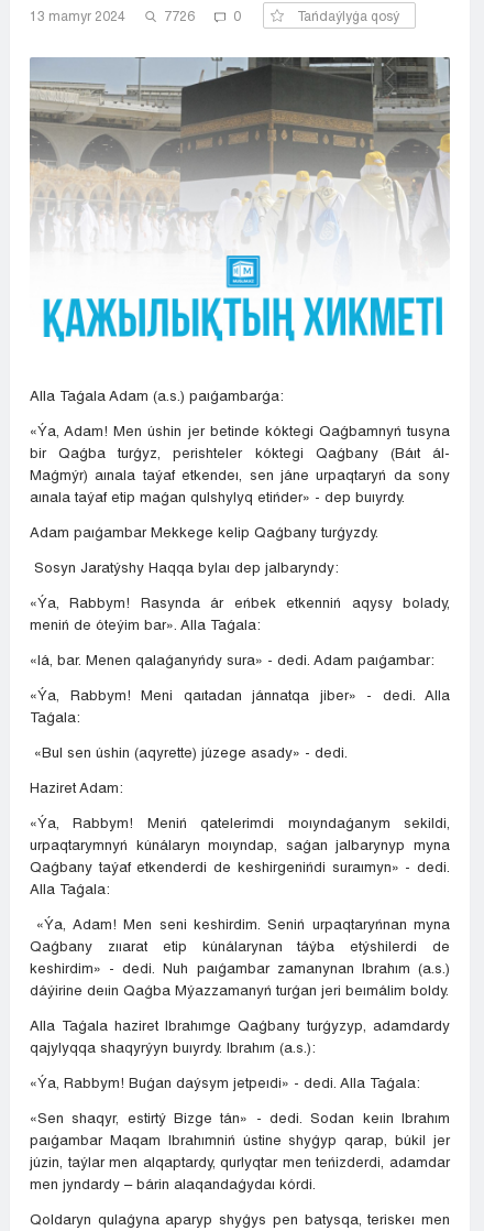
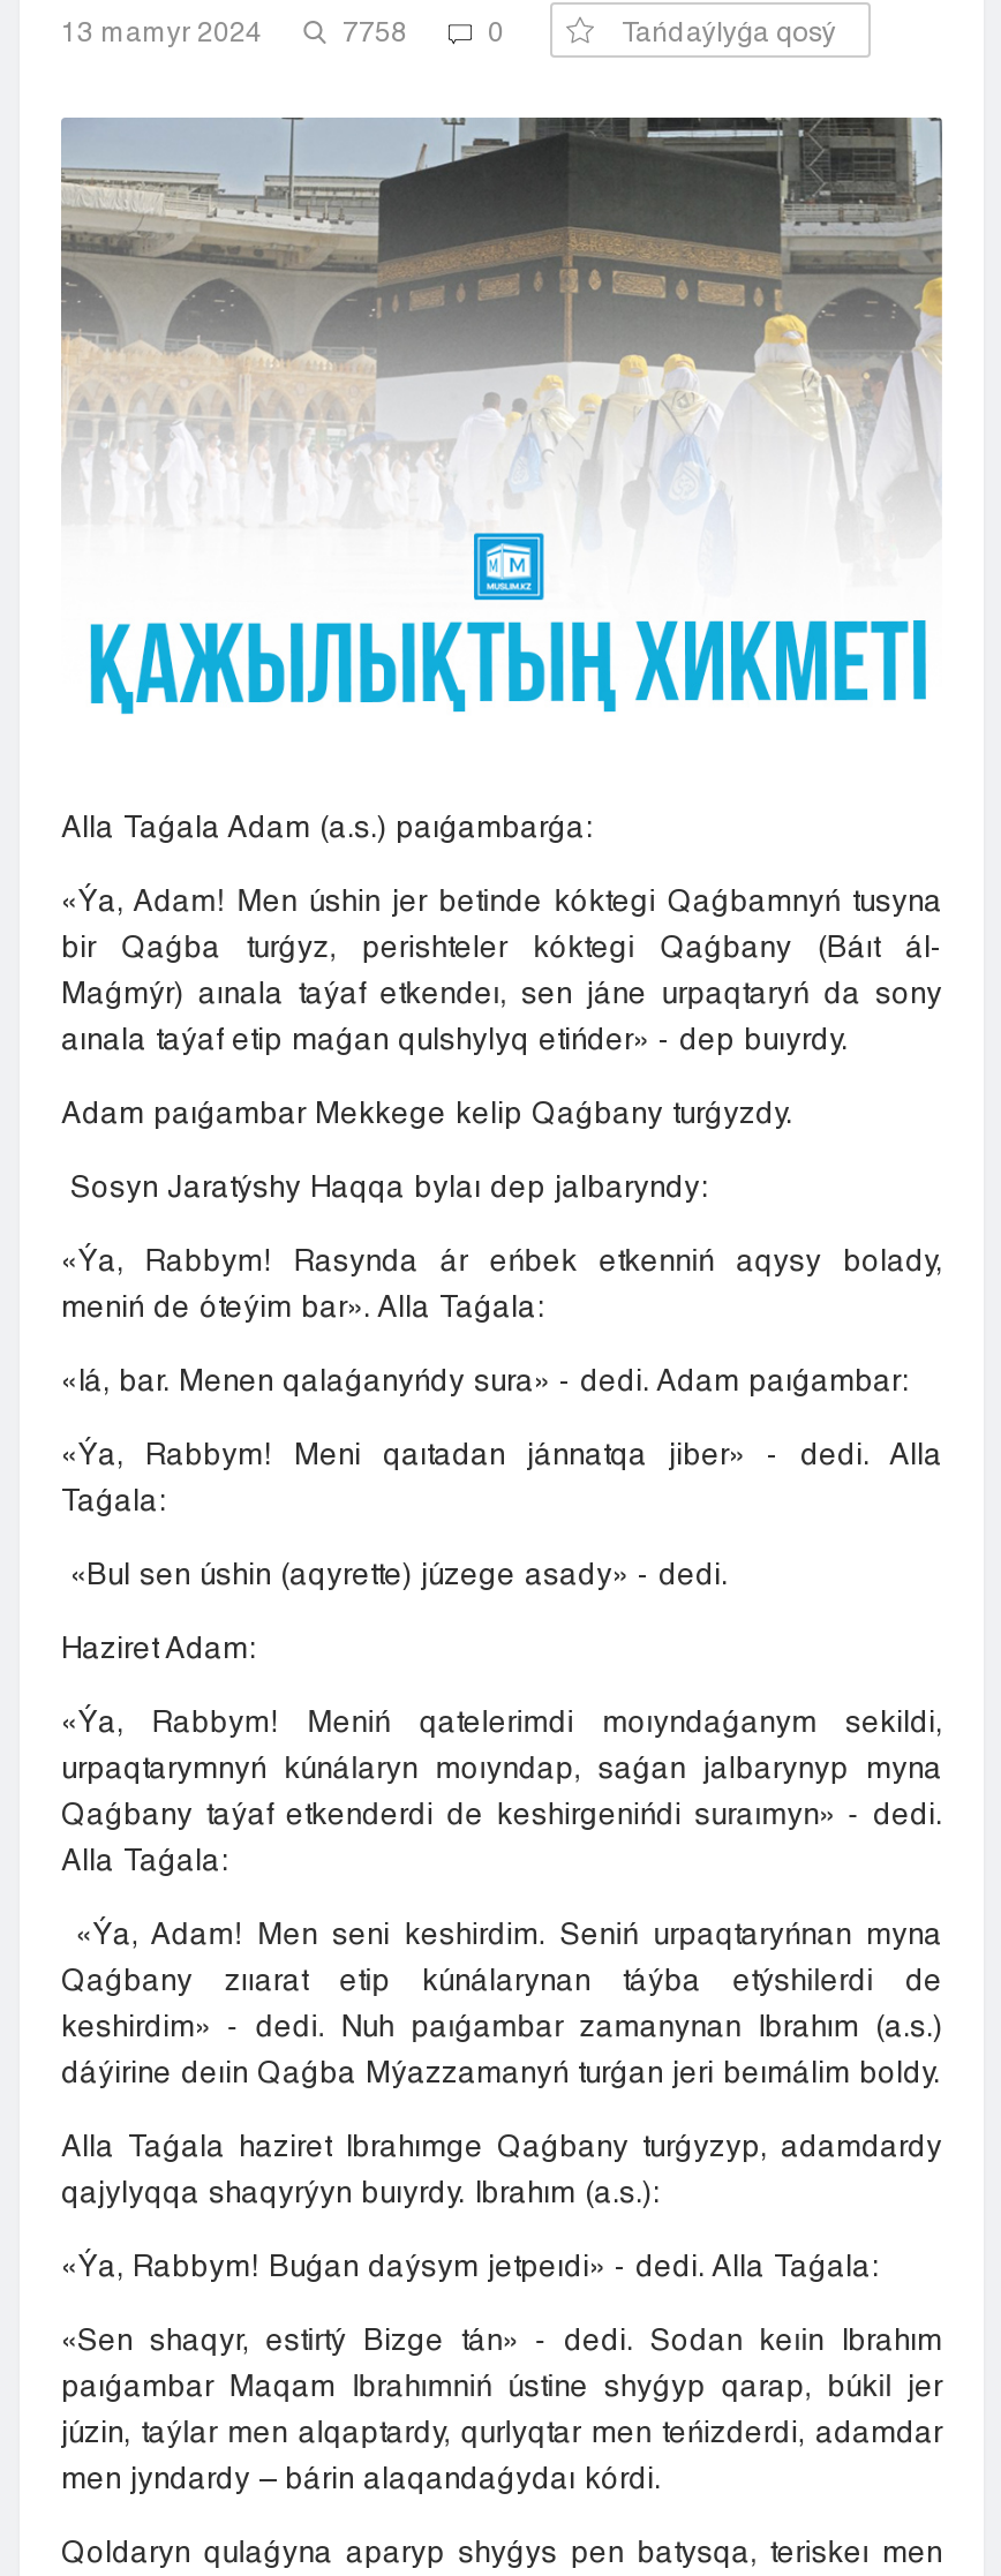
[164,8,195,23] 7726 -> [343,14,407,46] 7758

